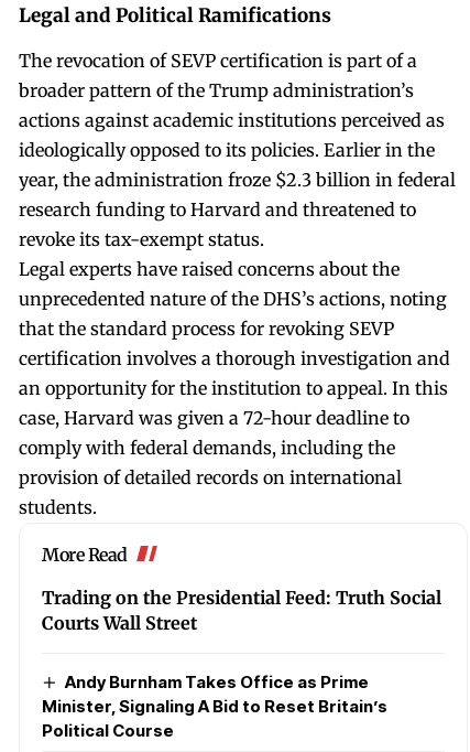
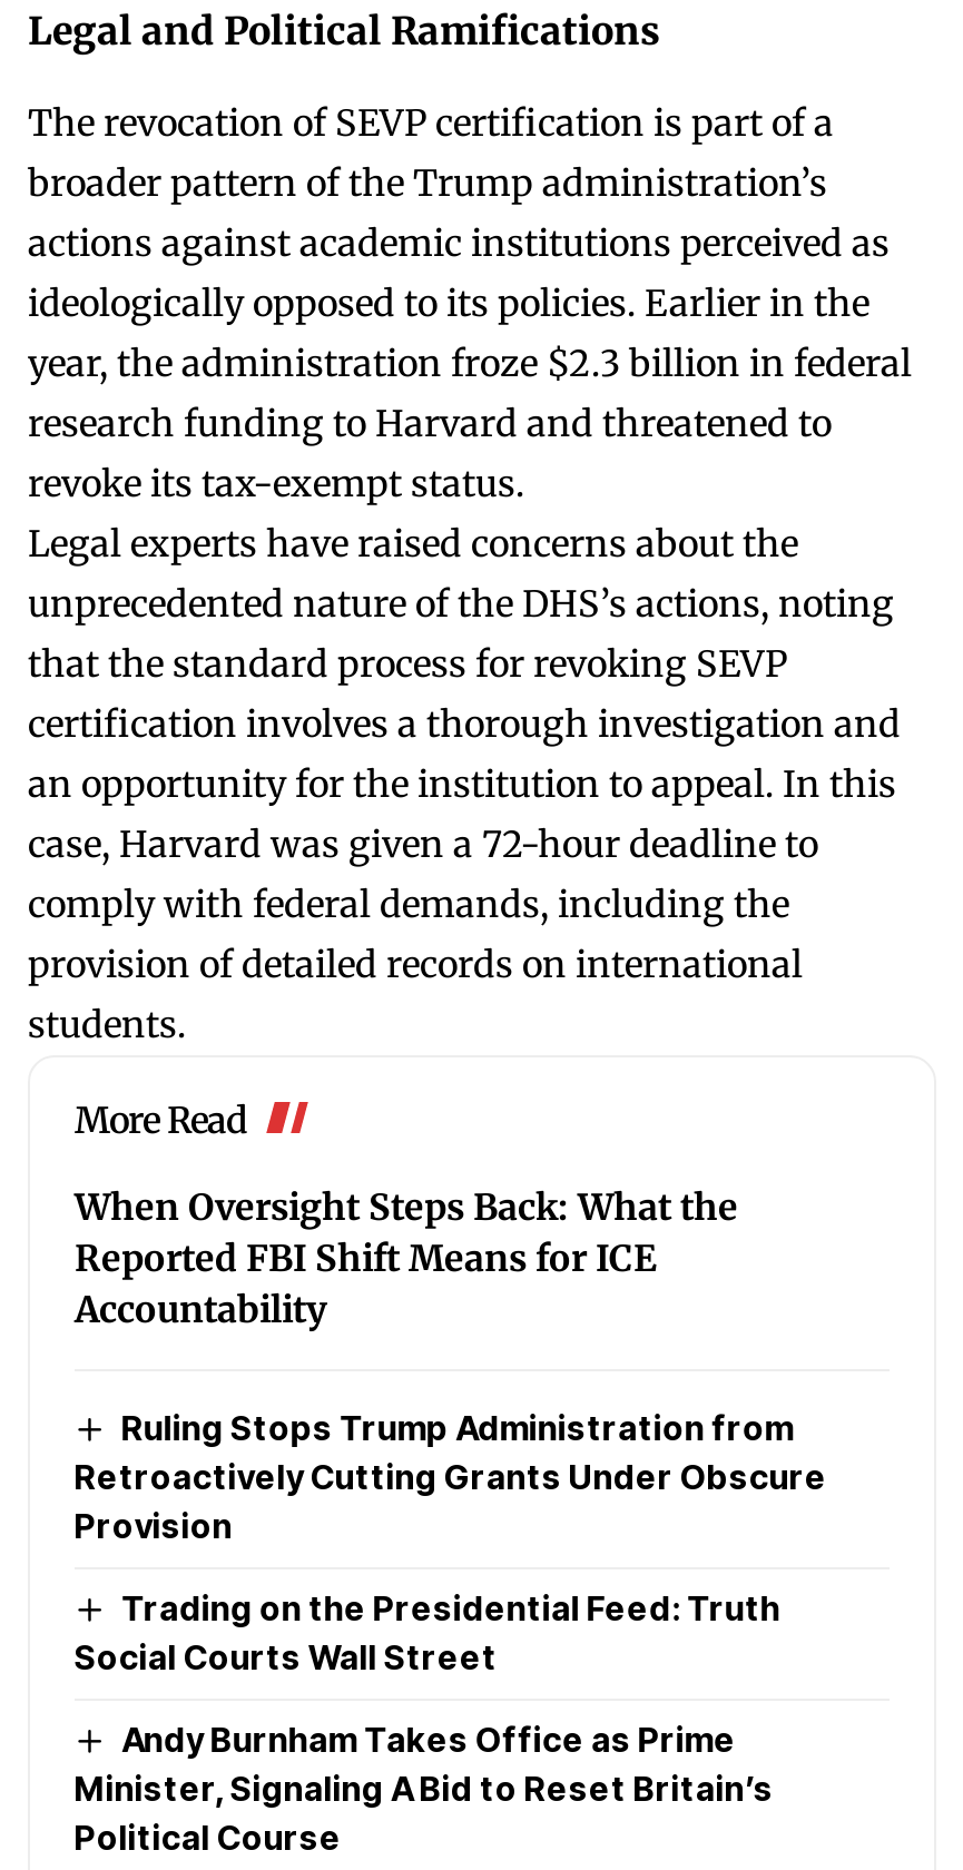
[42,586,441,634] Trading on the Presidential Feed: Truth Social | Courts Wall Street -> [75,1183,827,1678] When Oversight Steps Back: What the | Reported FBI Shift Means for ICE | Accountability | Ruling Stops Trump Administration from | Retroactively Cutting Grants Under Obscure | Provision | Trading on the Presidential Feed: Truth | Social Courts Wall Street

